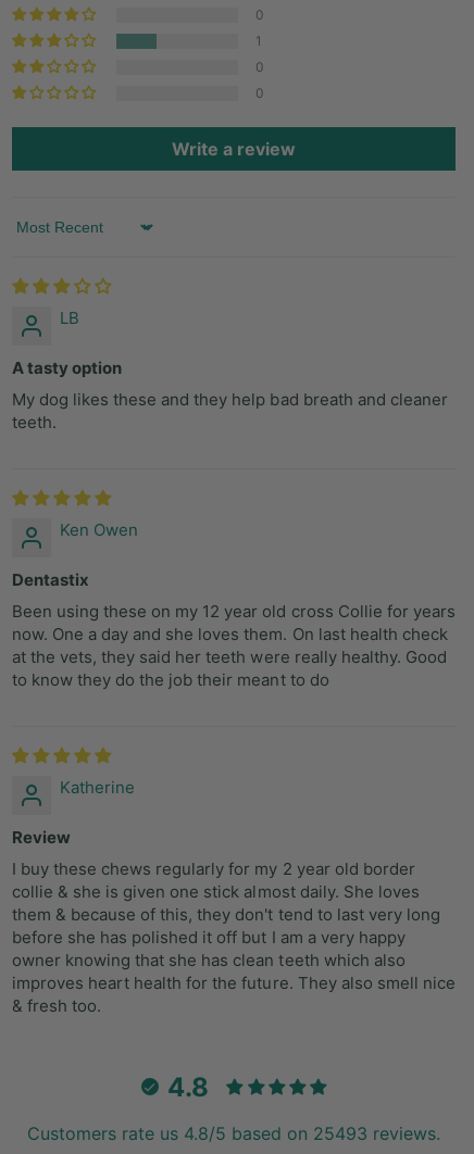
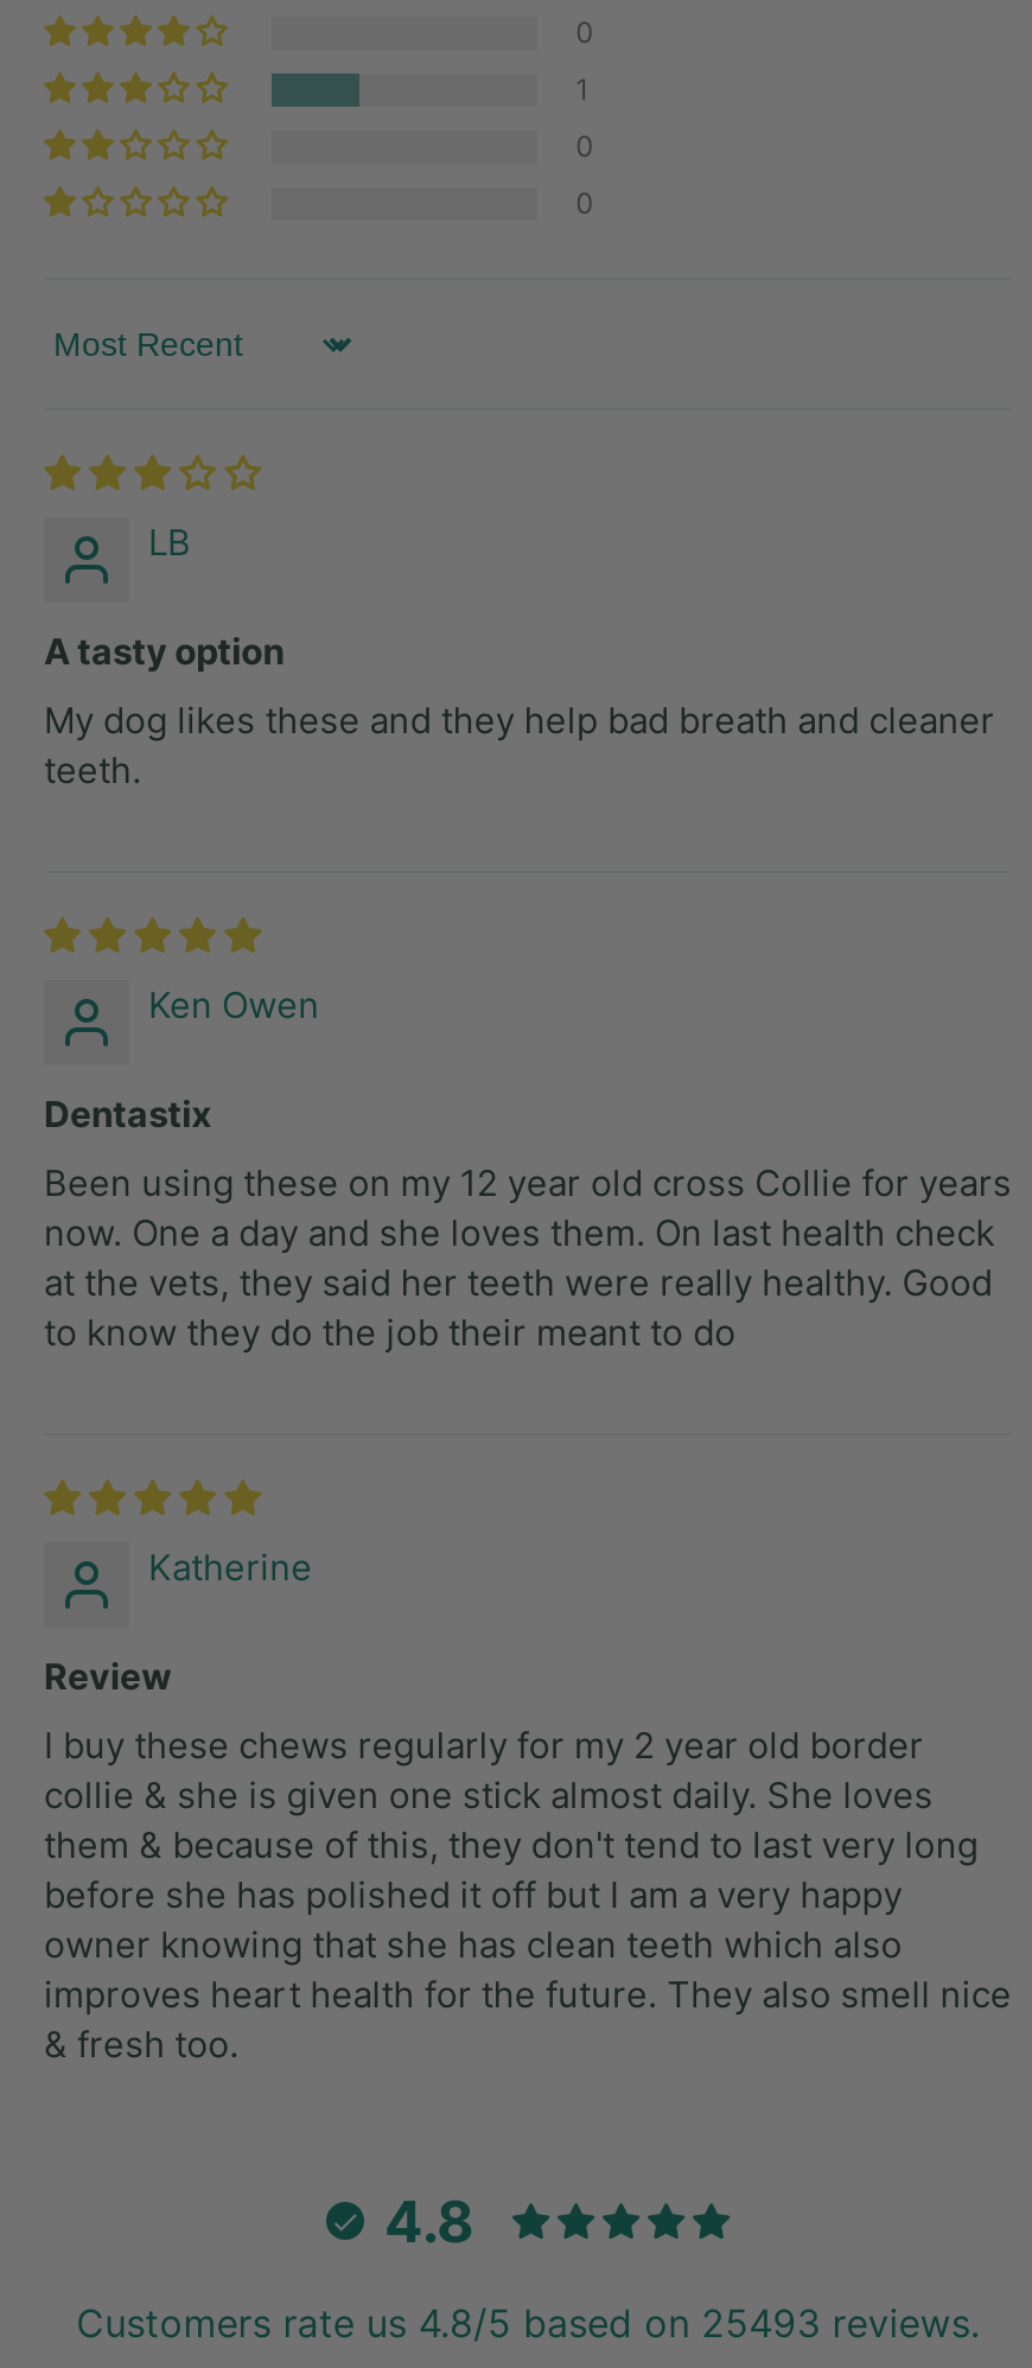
[172,138,296,160] Write a review -> none

